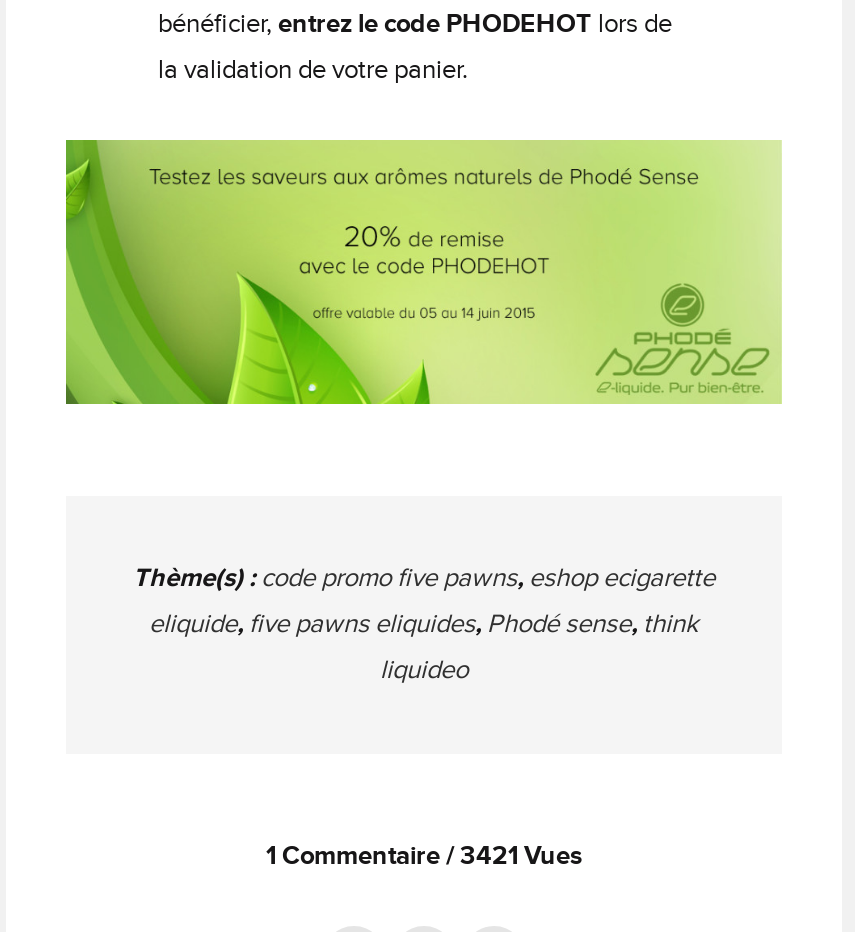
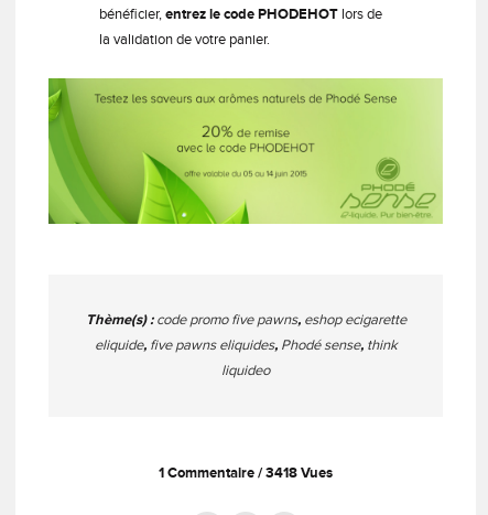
[266,844,582,870] 1 Commentaire 3421 Vues -> [159,467,333,481] 1 Commentaire 3418 Vues

